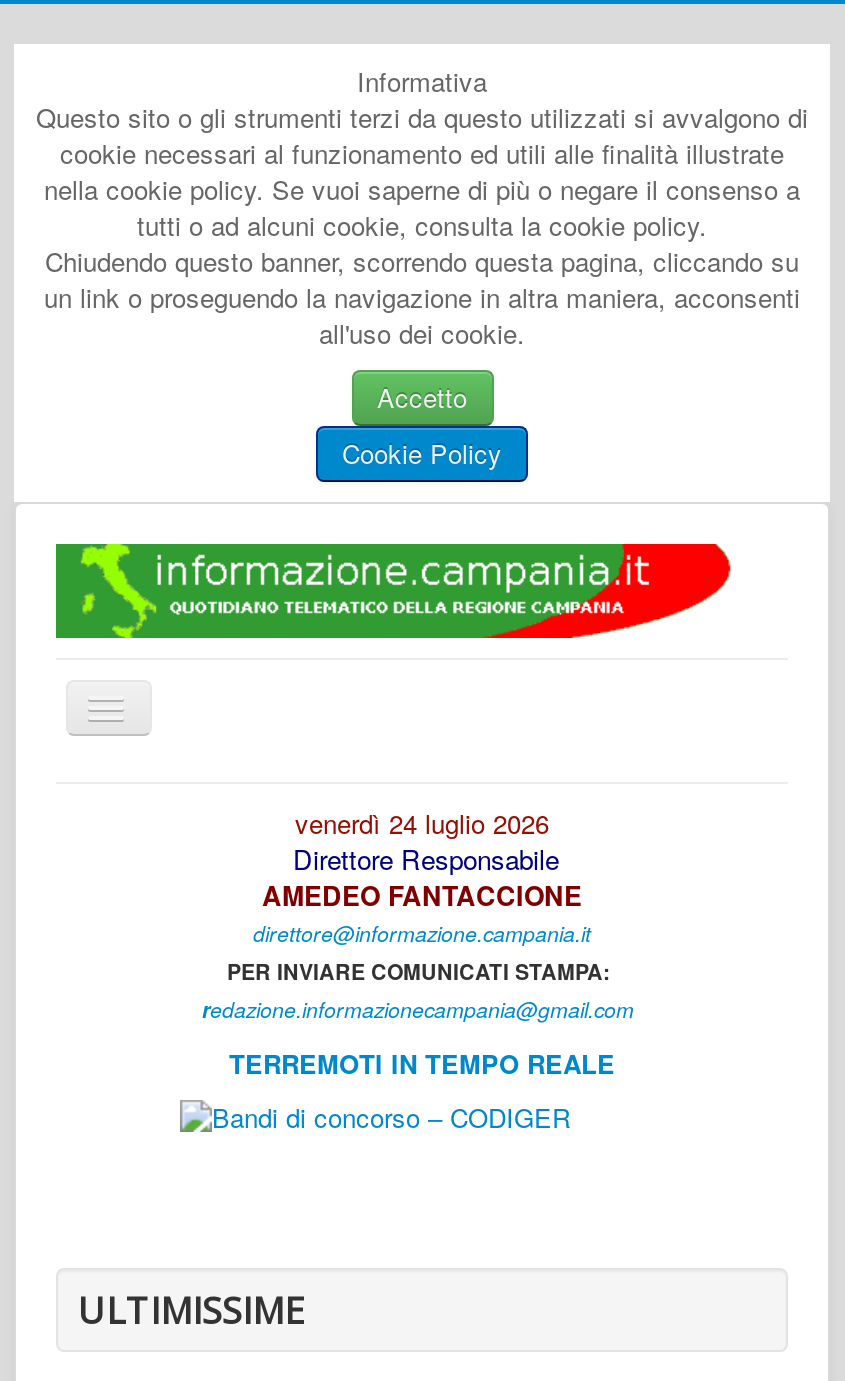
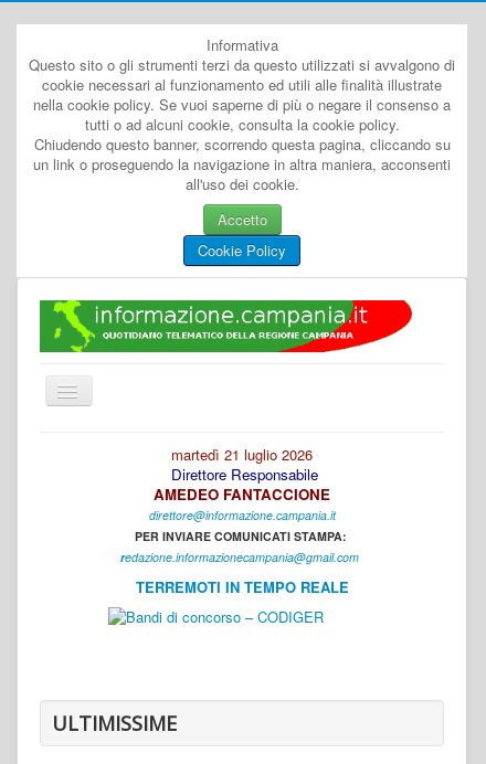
[295,804,549,842] venerdì 24 luglio 2026 -> [171,444,313,465] martedì 21 luglio 2026

